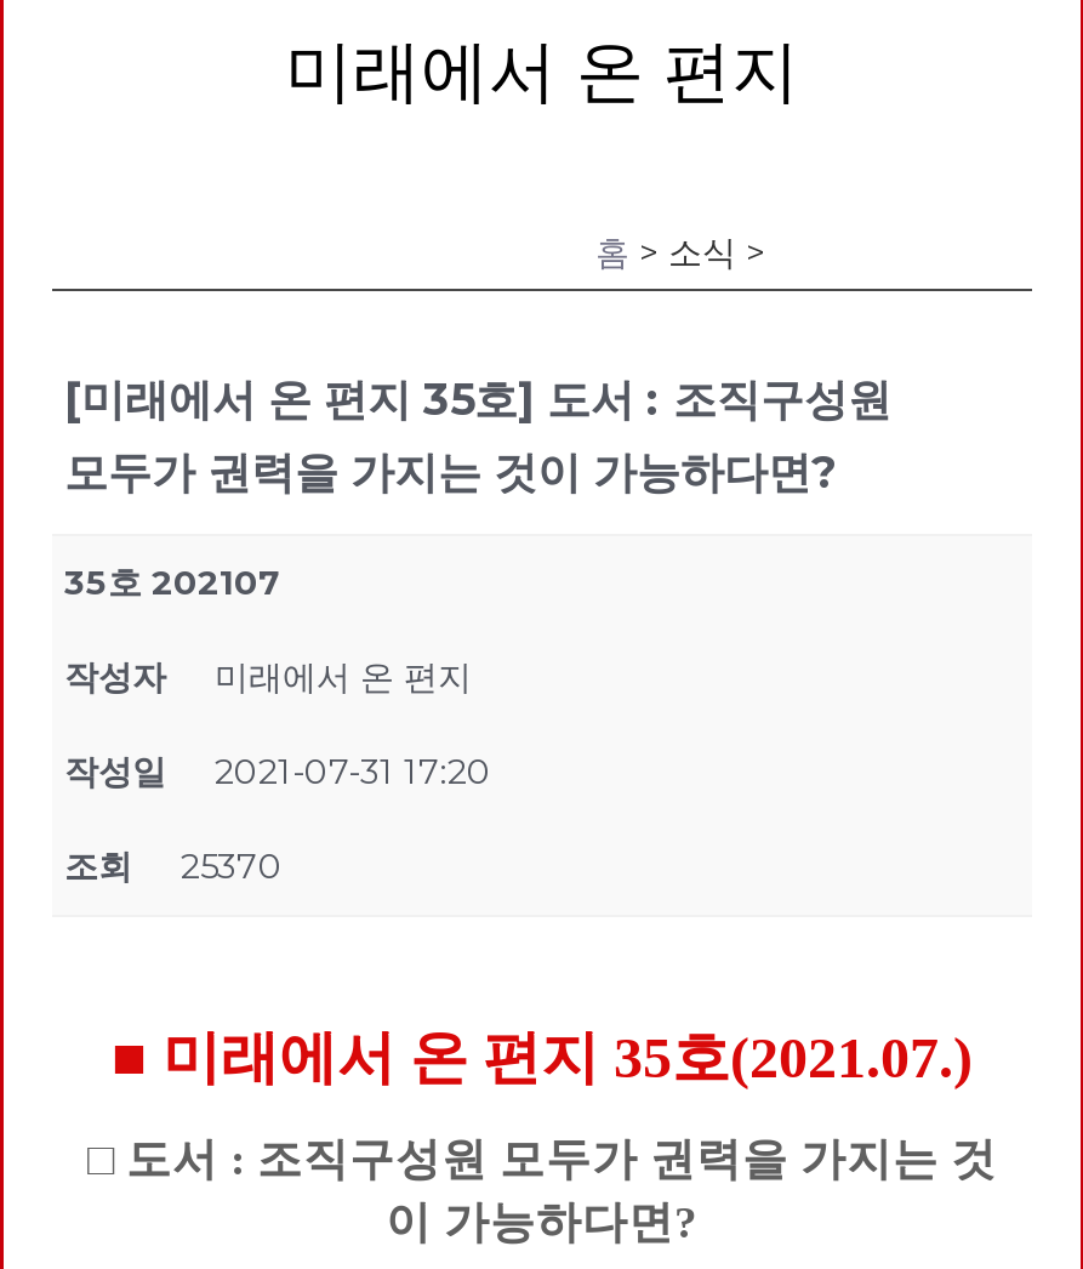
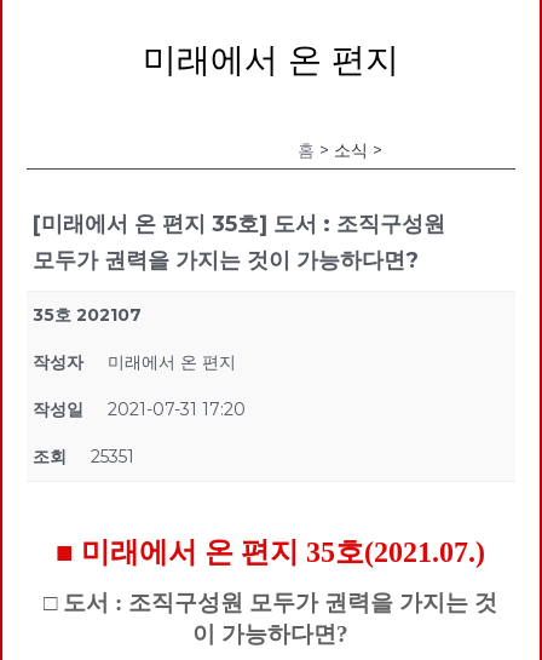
[64,844,283,888] 조회 25370 -> [33,446,134,467] 조회 25351

